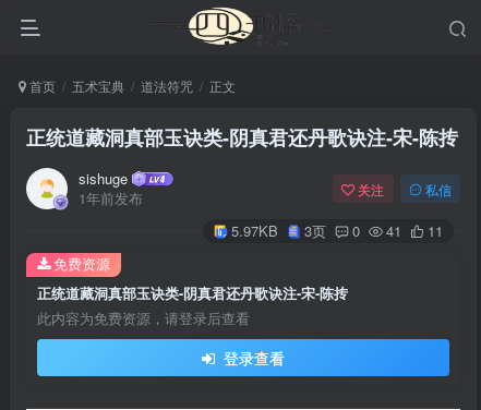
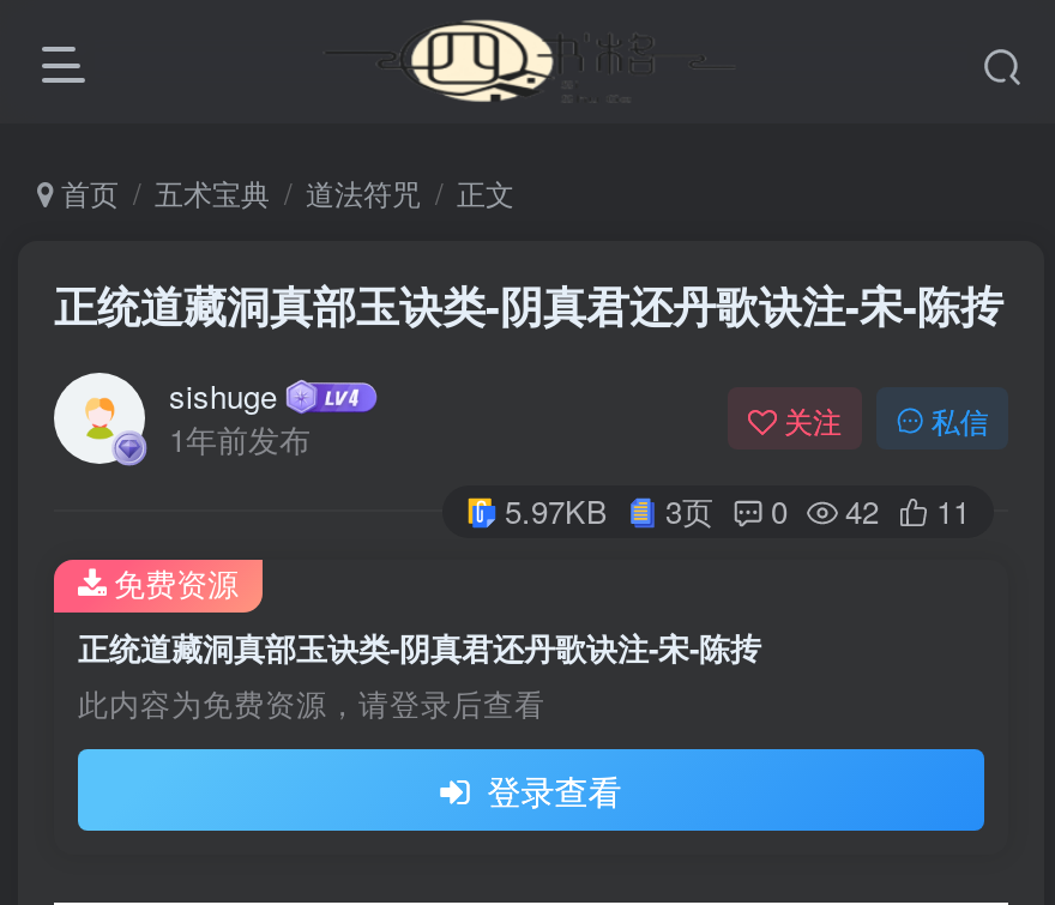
[231,220,443,241] 5.97KB 3页 0 41 11 -> [505,488,970,533] 5.97KB 3页 0 42 11

